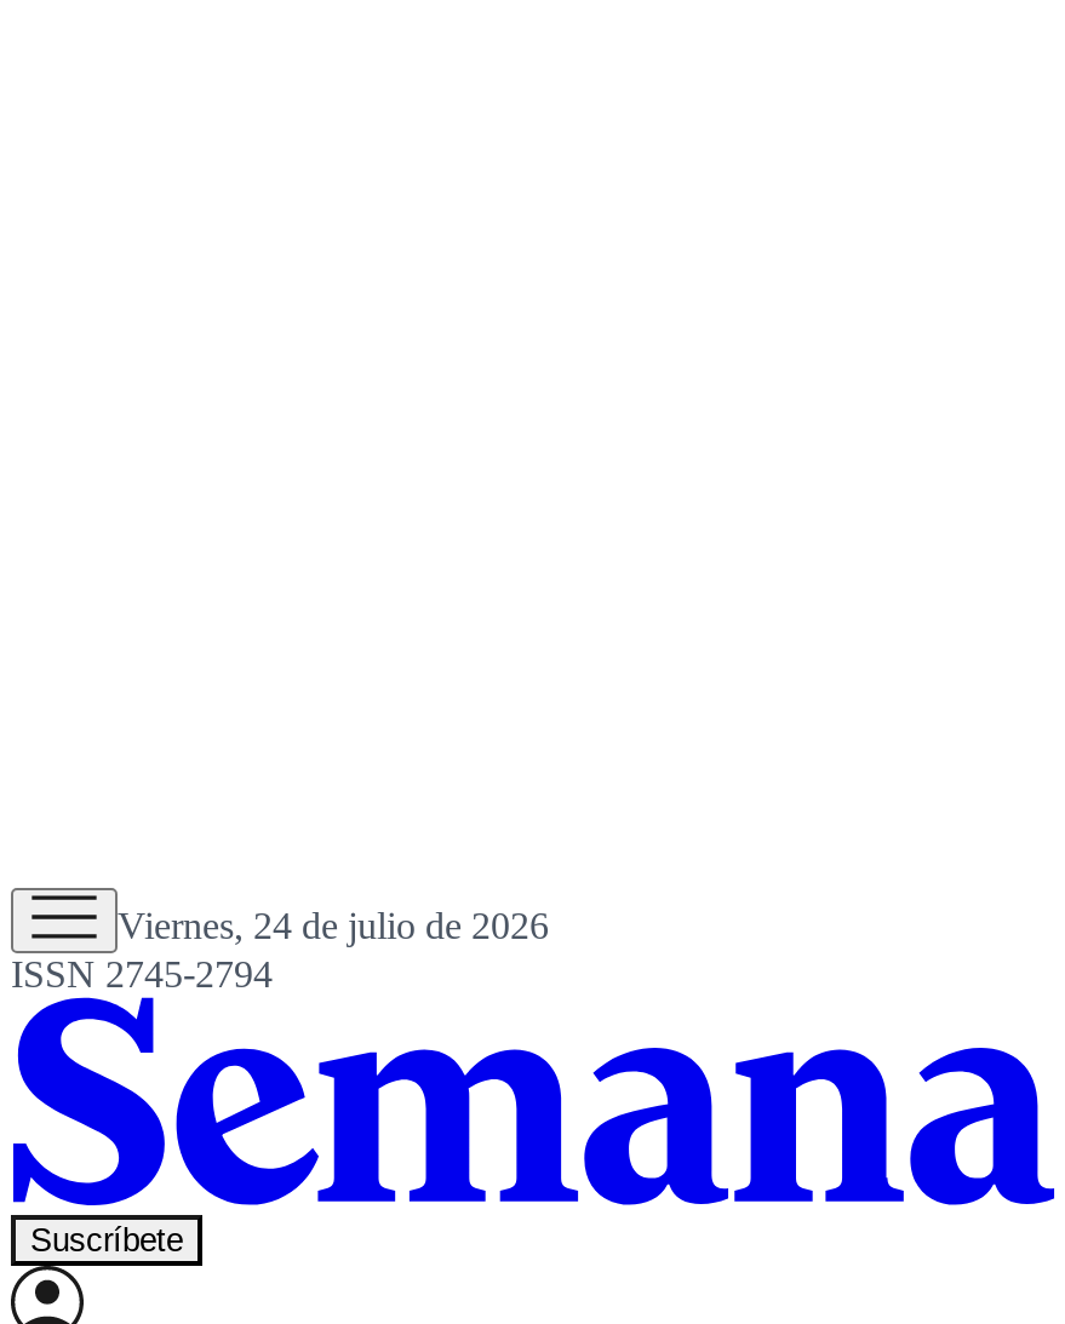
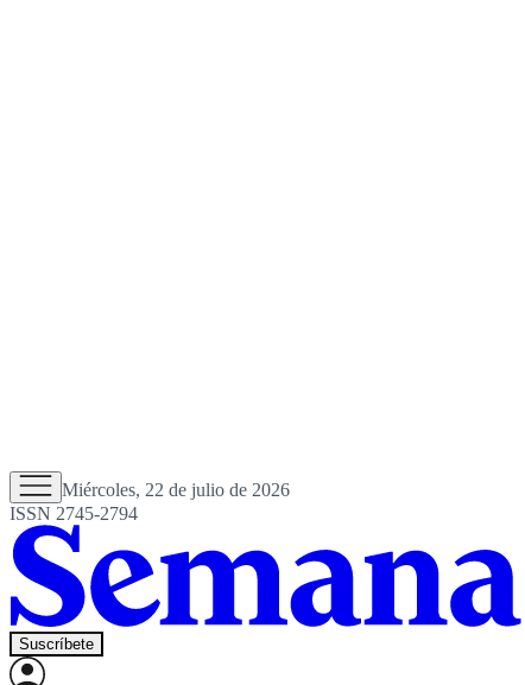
[118,905,549,946] Viernes, 24 de julio de 2026 -> [62,480,290,500] Miércoles, 22 de julio de 2026

